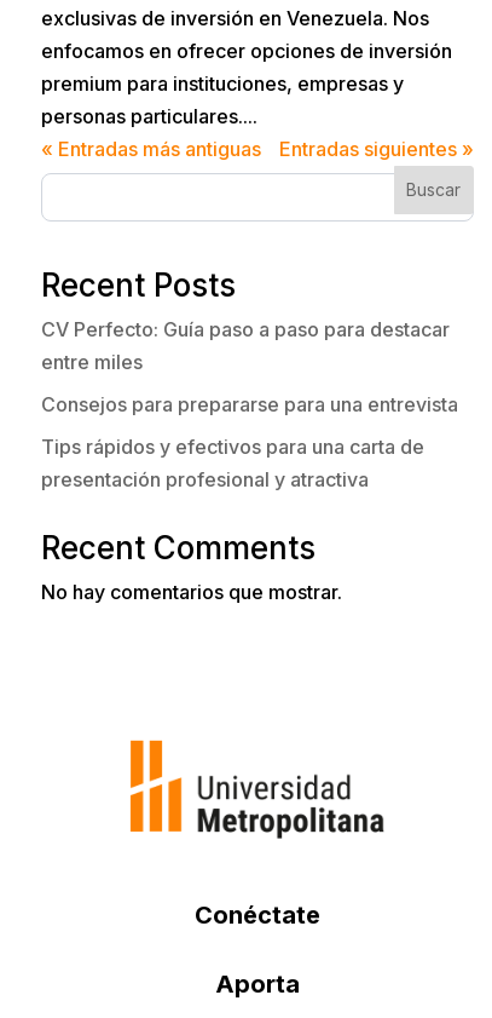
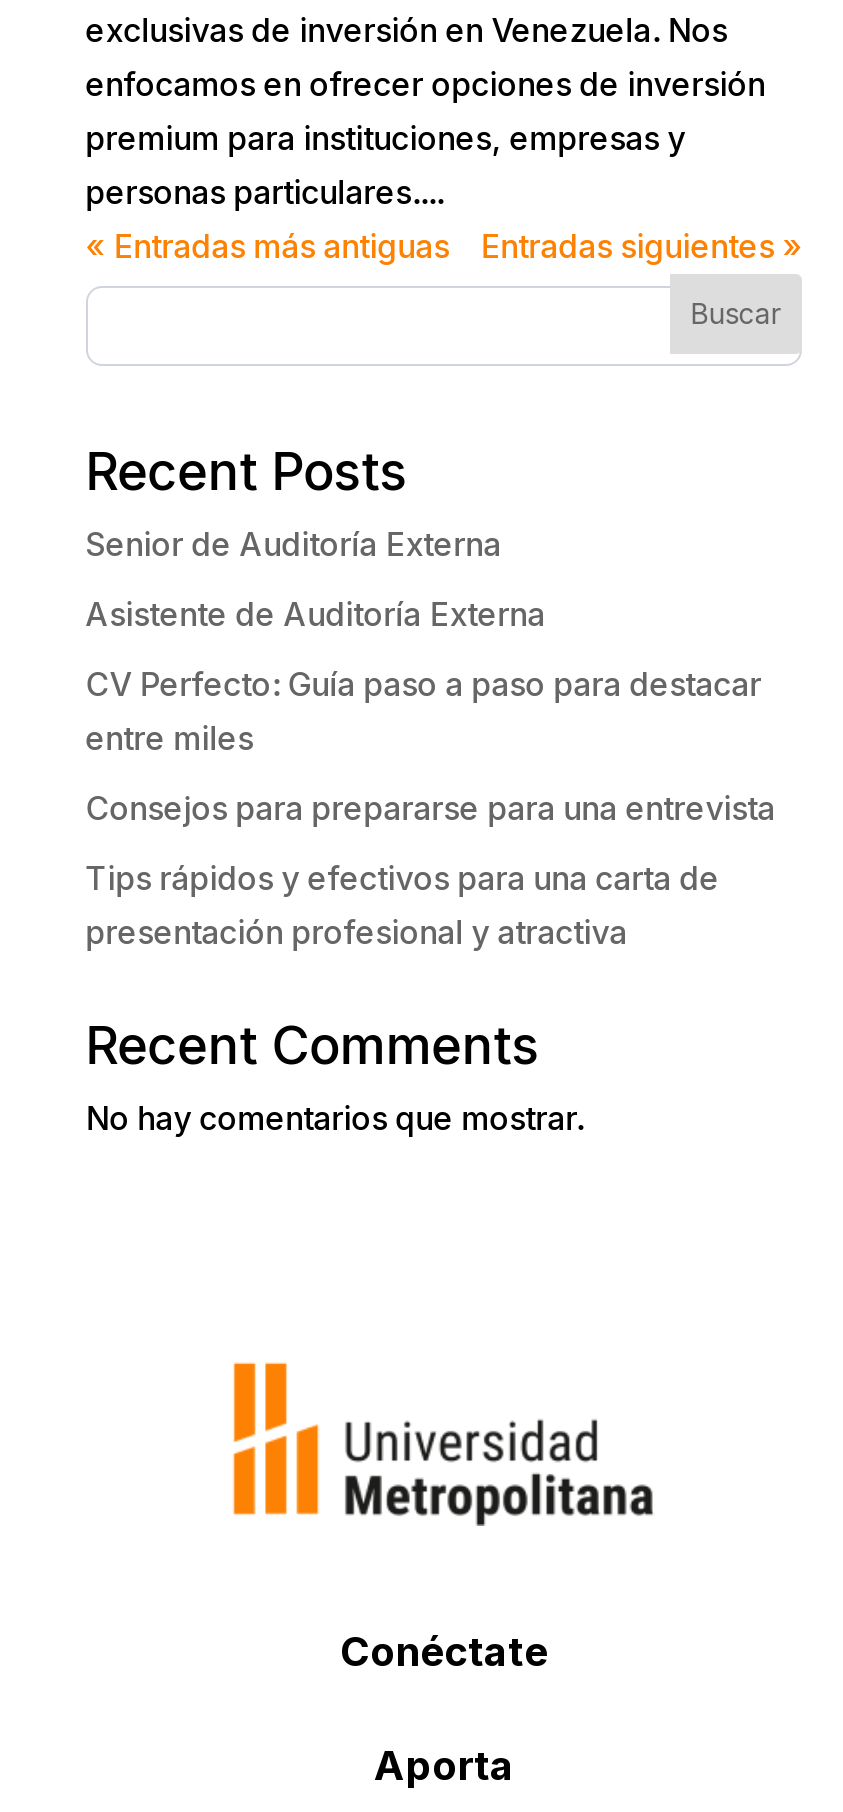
none -> [86,523,546,633] Senior de Auditoría Externa | Asistente de Auditoría Externa

